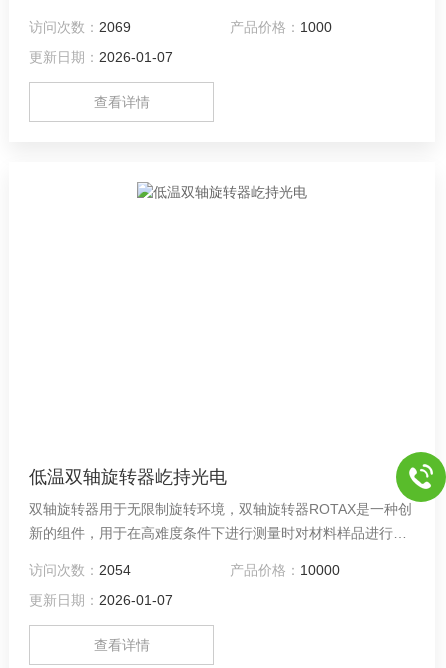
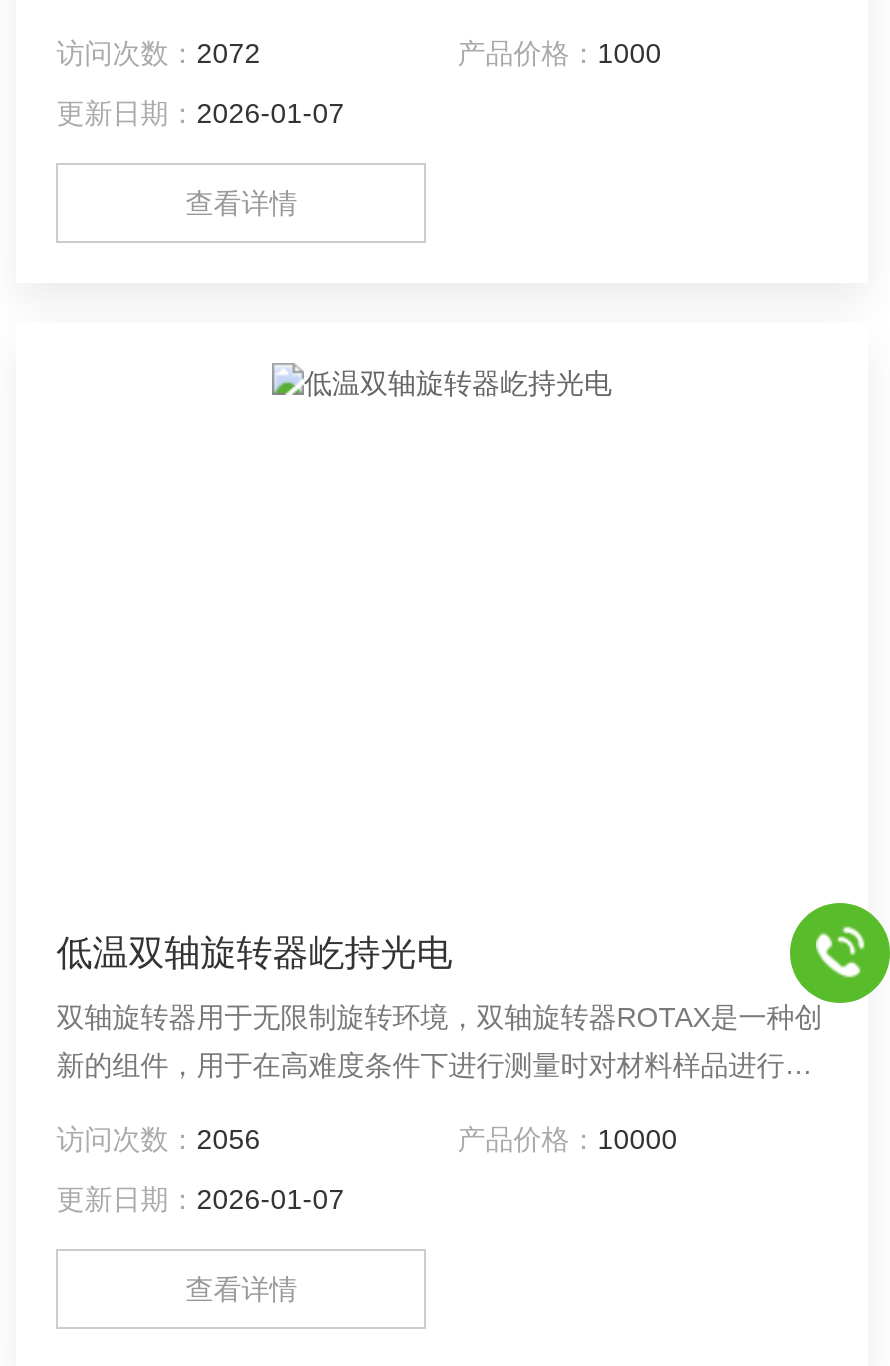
[29,18,131,34] 访问次数：2069 -> [56,36,260,68] 访问次数：2072
[29,561,131,577] 访问次数：2054 -> [56,1122,260,1154] 访问次数：2056

